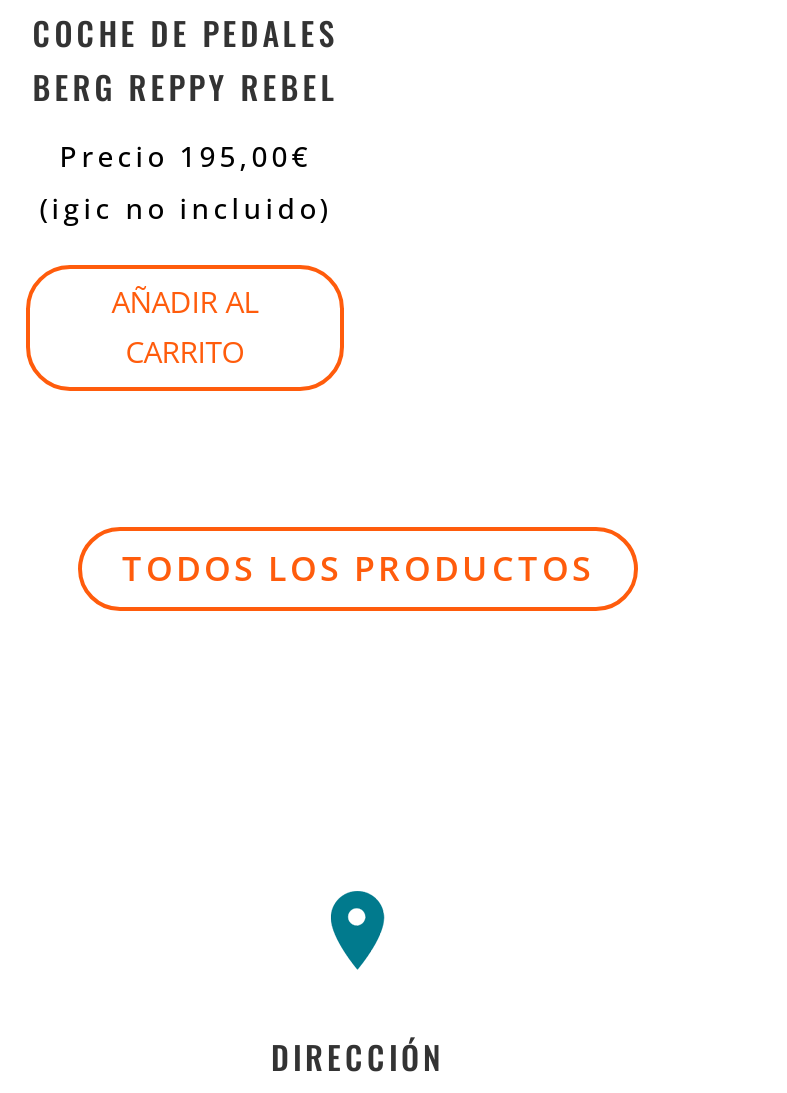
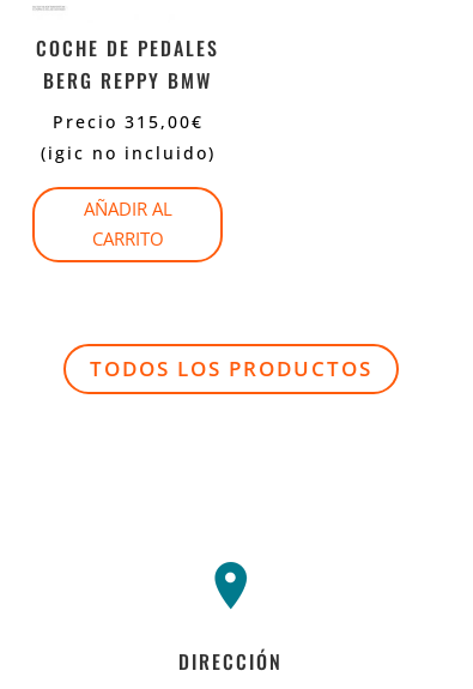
[33,63,339,111] BERG REPPY REBEL -> [43,66,212,95] BERG REPPY BMW
[60,137,312,175] Precio 195,00€ -> [52,110,203,133] Precio 315,00€

